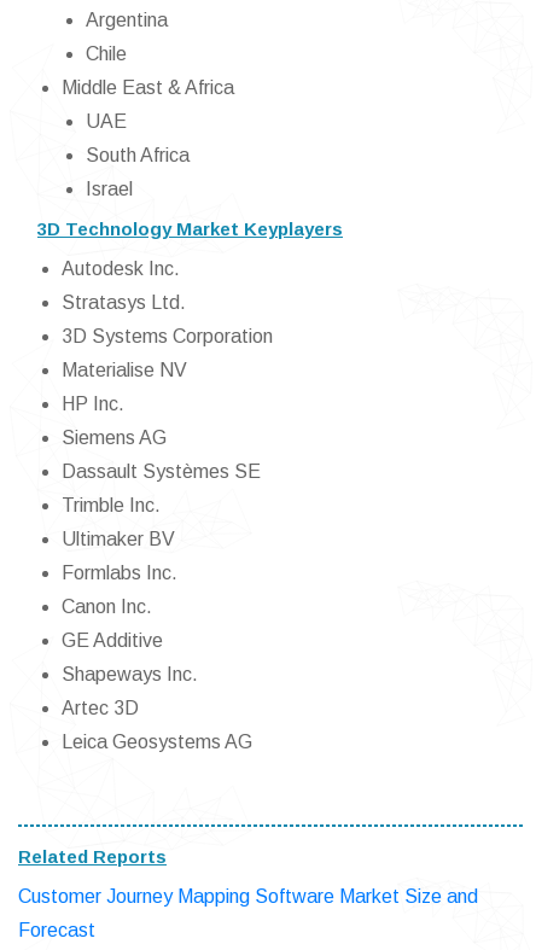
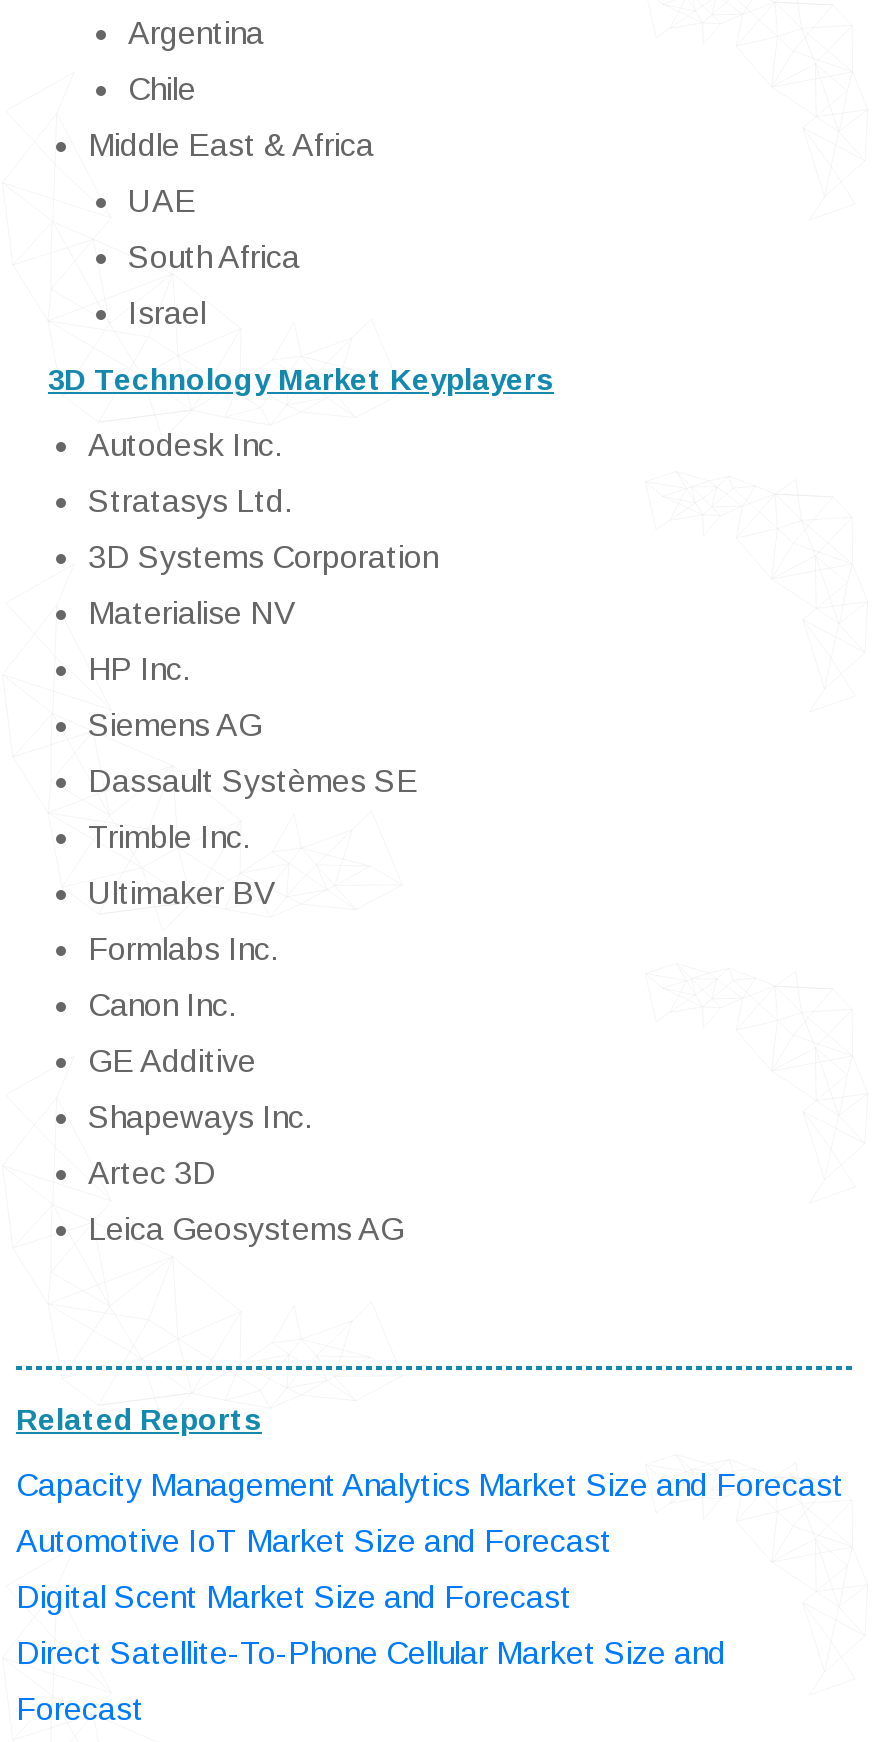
[18,886,478,907] Customer Journey Mapping Software Market Size and -> [16,1468,844,1670] Capacity Management Analytics Market Size and Forecast | Automotive IoT Market Size and Forecast | Digital Scent Market Size and Forecast | Direct Satellite-To-Phone Cellular Market Size and

